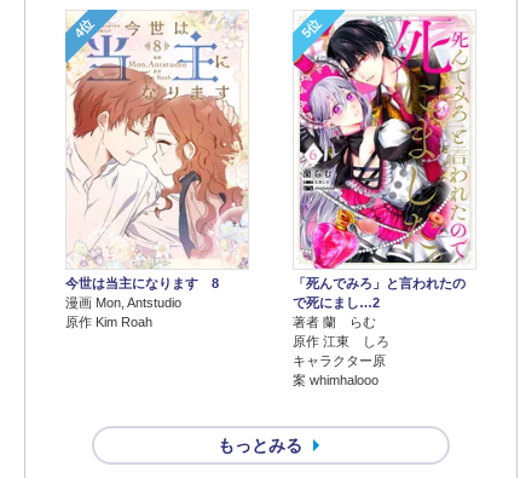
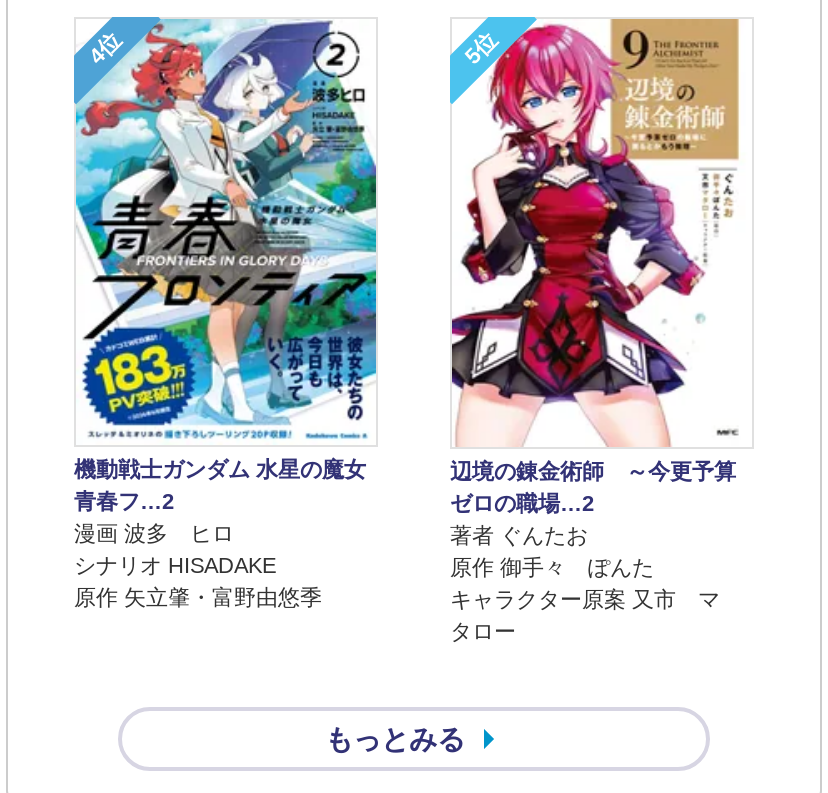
[65,11,249,330] [image] | 今世は当主になります 8 | 漫画 Mon, Antstudio | 原作 Kim Roah -> [74,17,378,610] [image] | 機動戦士ガンダム 水星の魔女 | 青春フ…2 | 漫画 波多 ヒロ | シナリオ HISADAKE | 原作 矢立肇・富野由悠季
[293,11,473,388] [image] | 「死んでみろ」と言われたの | で死にまし…2 | 著者 蘭 らむ | 原作 江東 しろ | キャラクター原 | 案 whimhalooo -> [450,17,744,643] [image] | 辺境の錬金術師 ～今更予算 | ゼロの職場…2 | 著者 ぐんたお | 原作 御手々 ぽんた | キャラクター原案 又市 マ | タロー

